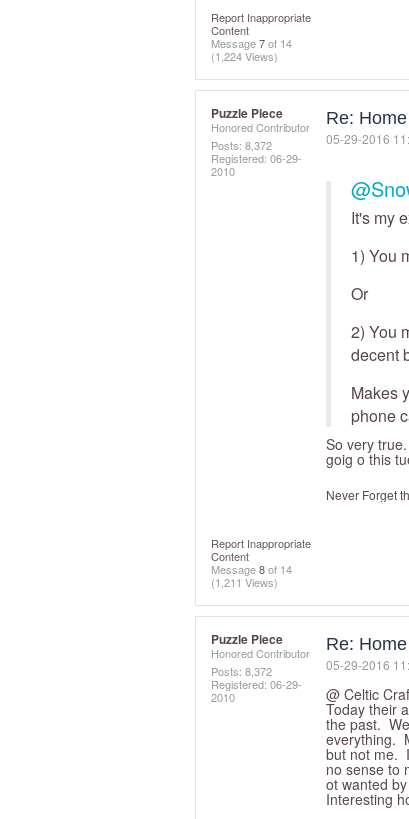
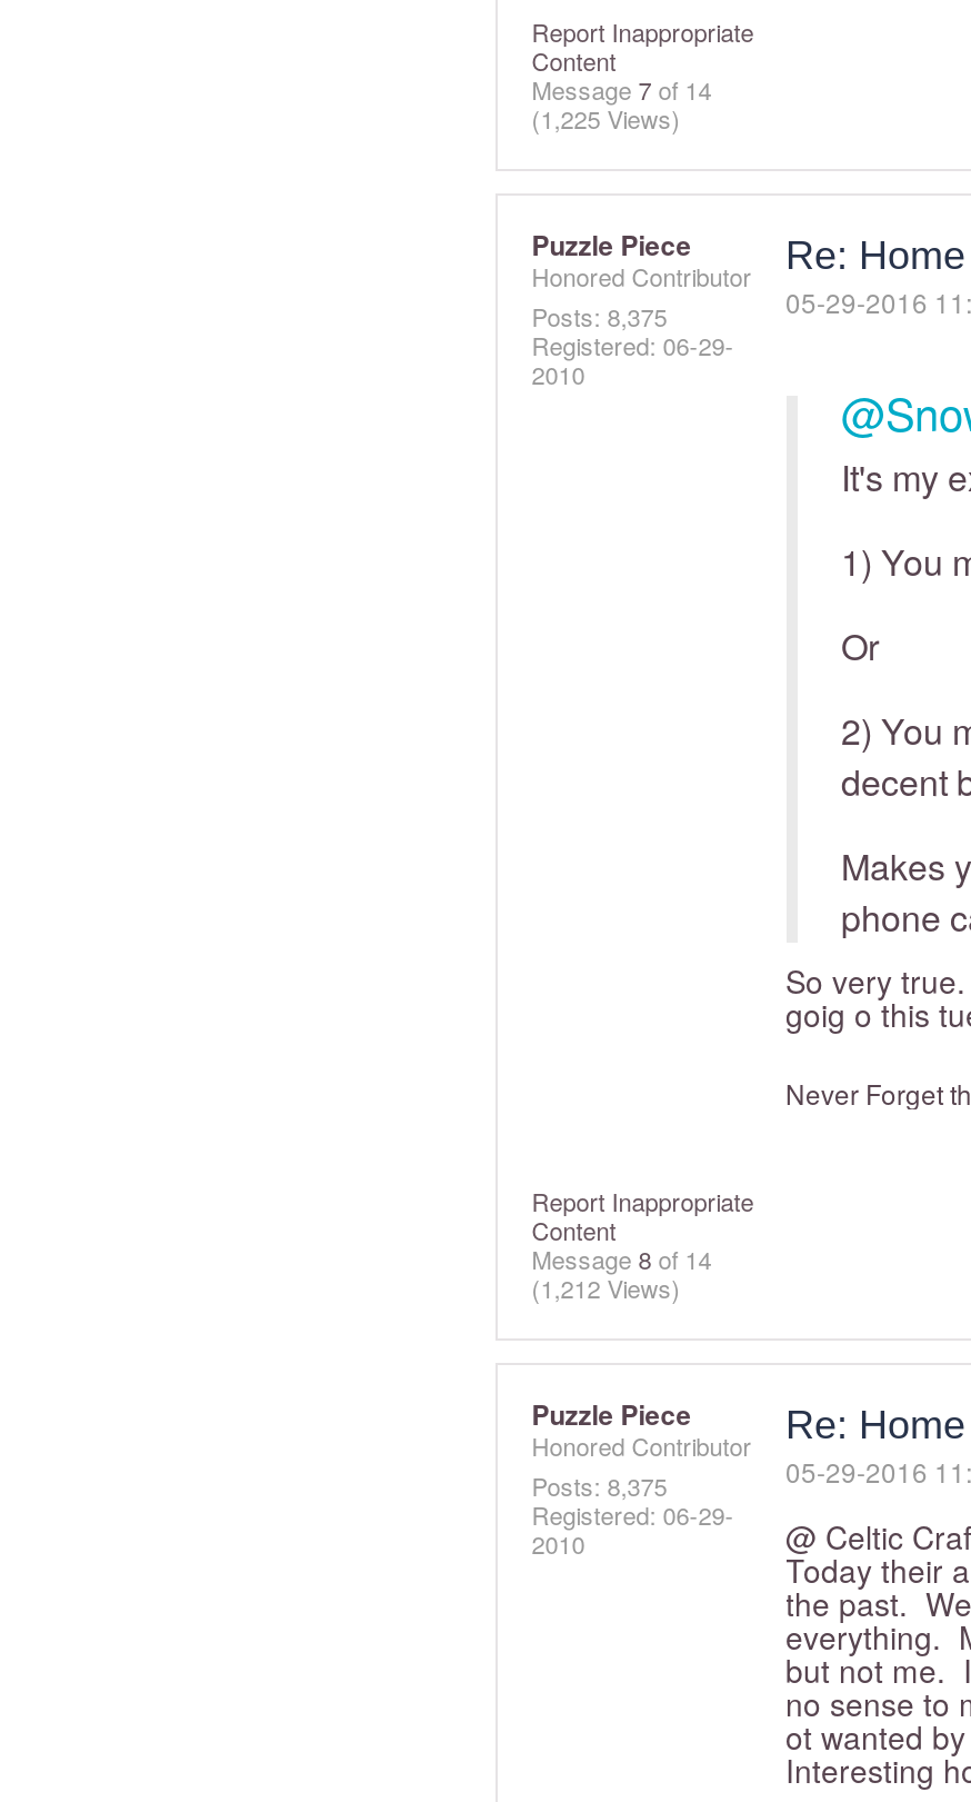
[211,48,278,64] (1,224 Views) -> [531,100,680,136] (1,225 Views)
[211,137,272,153] Posts: 8,372 -> [531,298,667,333] Posts: 8,375
[211,574,278,590] (1,211 Views) -> [531,1270,680,1305] (1,212 Views)
[211,663,272,679] Posts: 8,372 -> [531,1467,667,1503] Posts: 8,375

